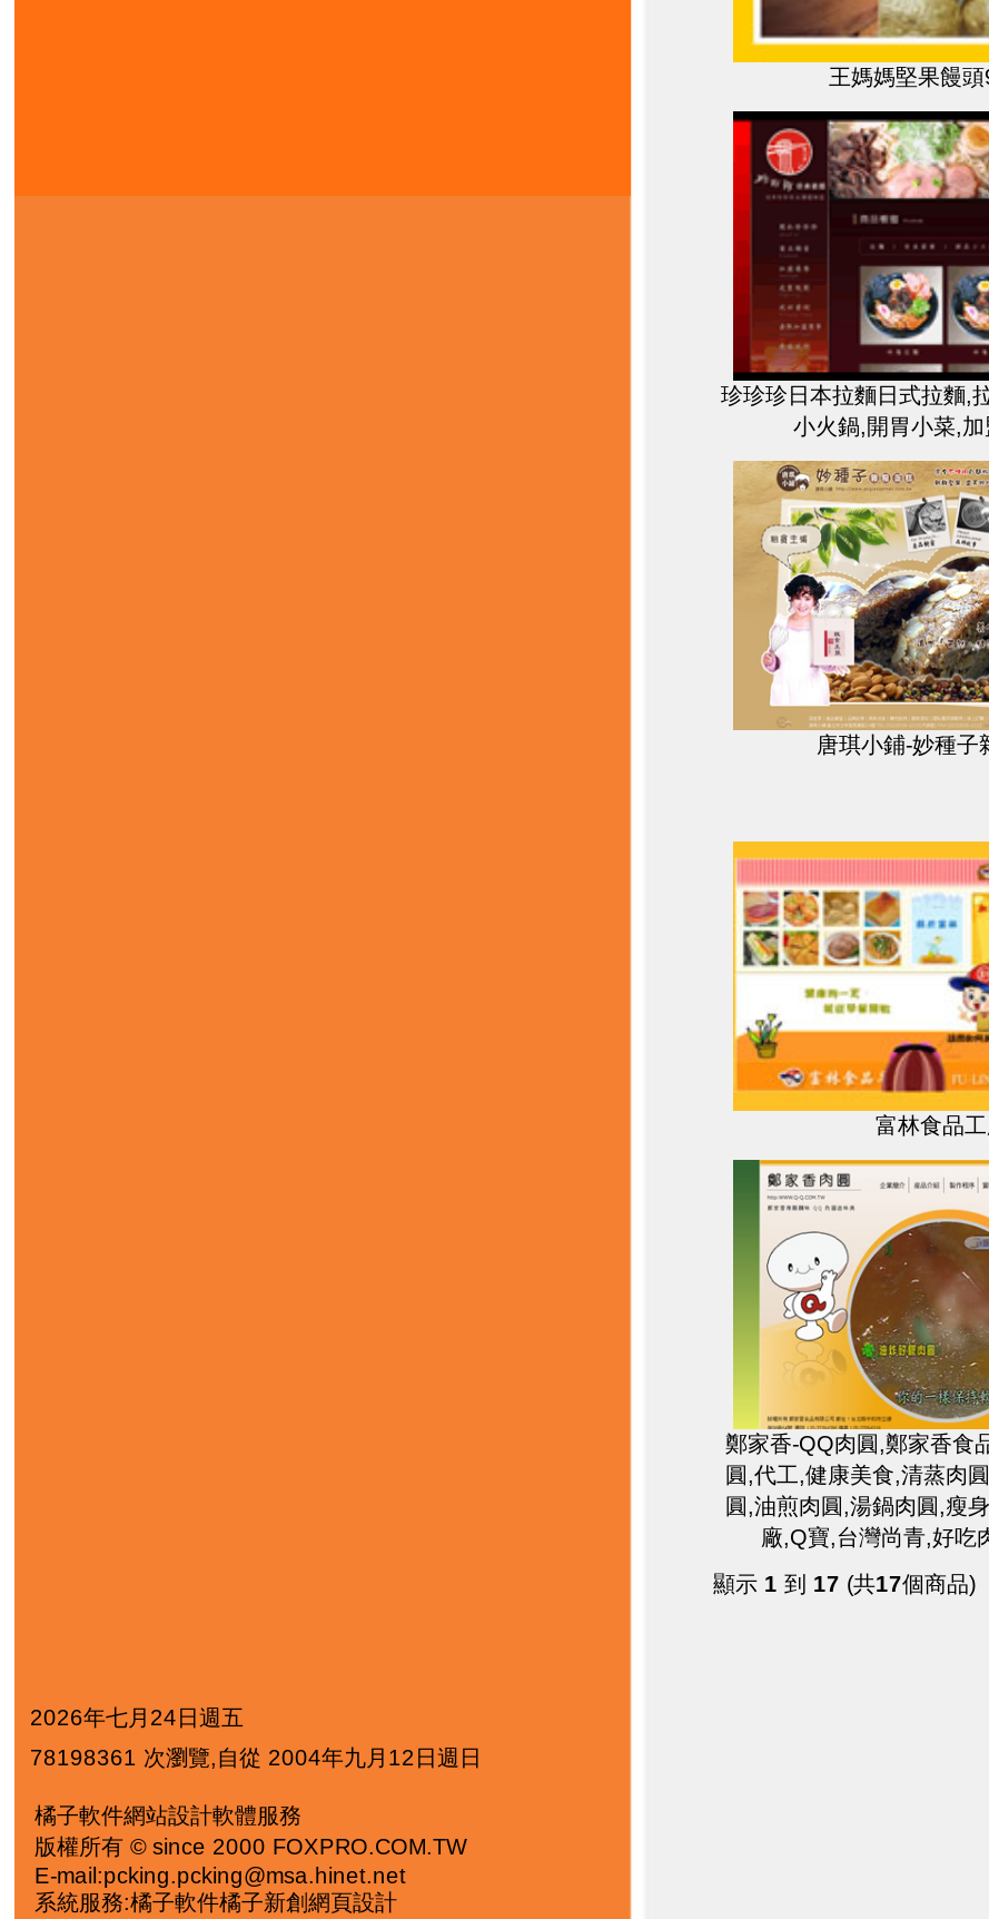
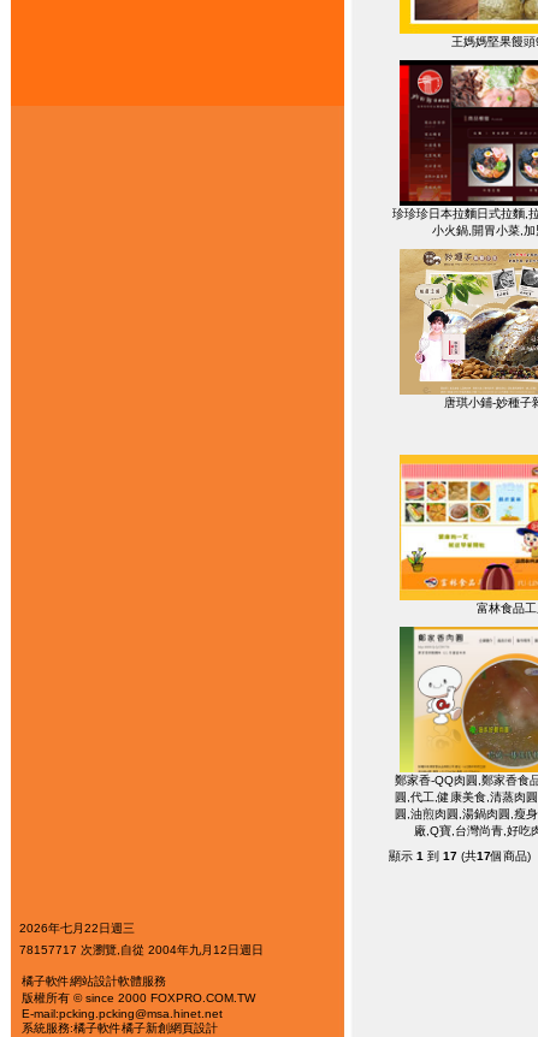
[17,1705,257,1730] 2026年七月24日週五 -> [12,922,142,935] 2026年七月22日週三
[17,1745,482,1770] 78198361 次瀏覽,自從 2004年九月12日週日 -> [12,943,264,956] 78157717 次瀏覽,自從 2004年九月12日週日

